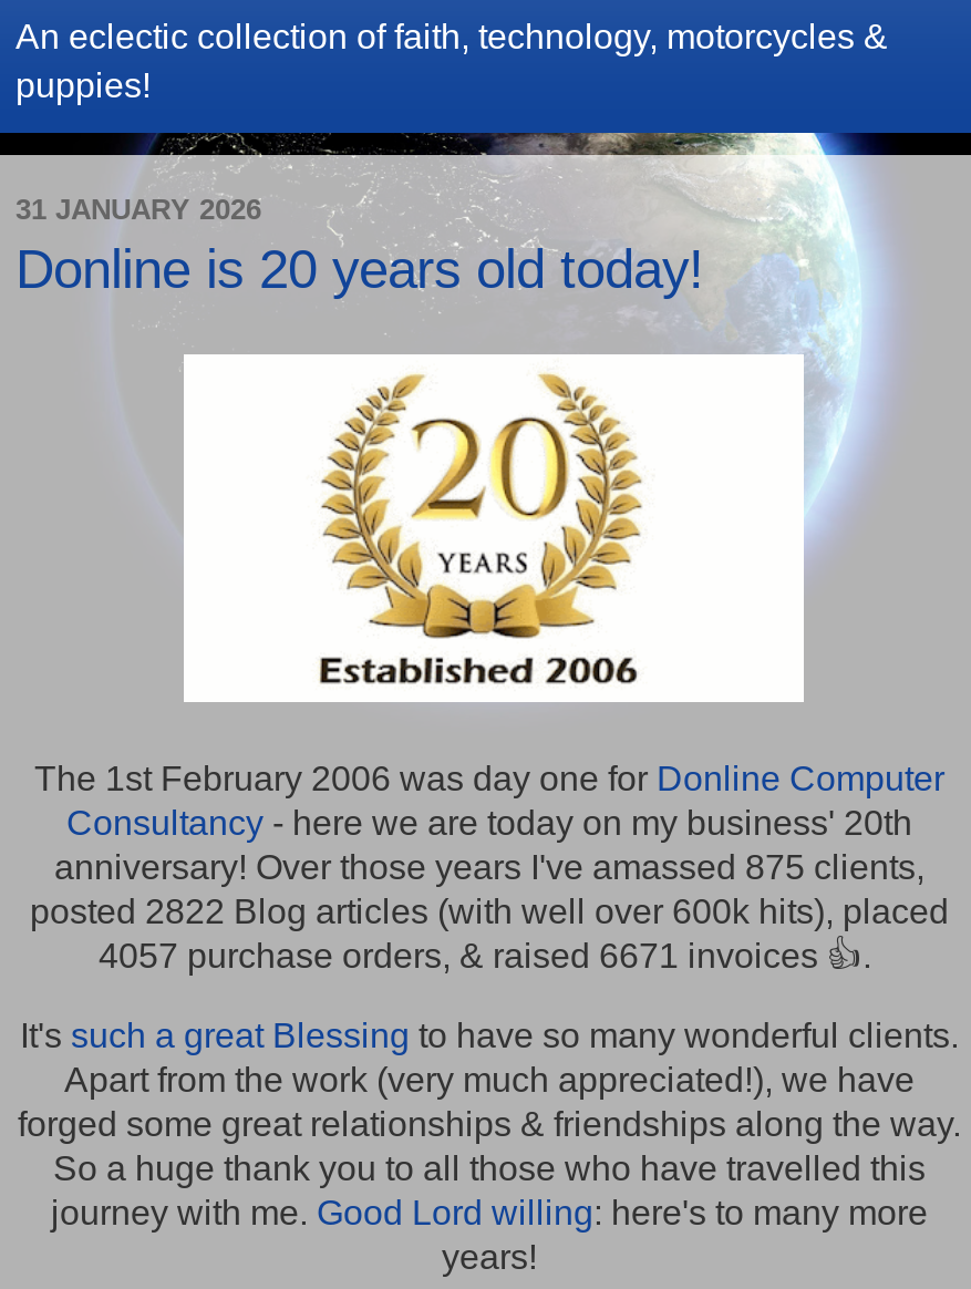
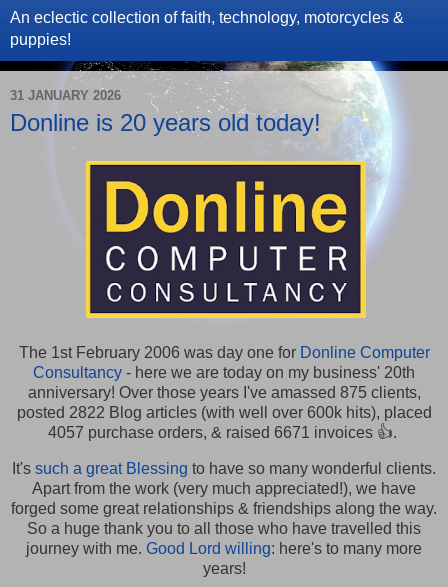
[184,354,804,702] [image] -> [85,160,367,319] [image]

